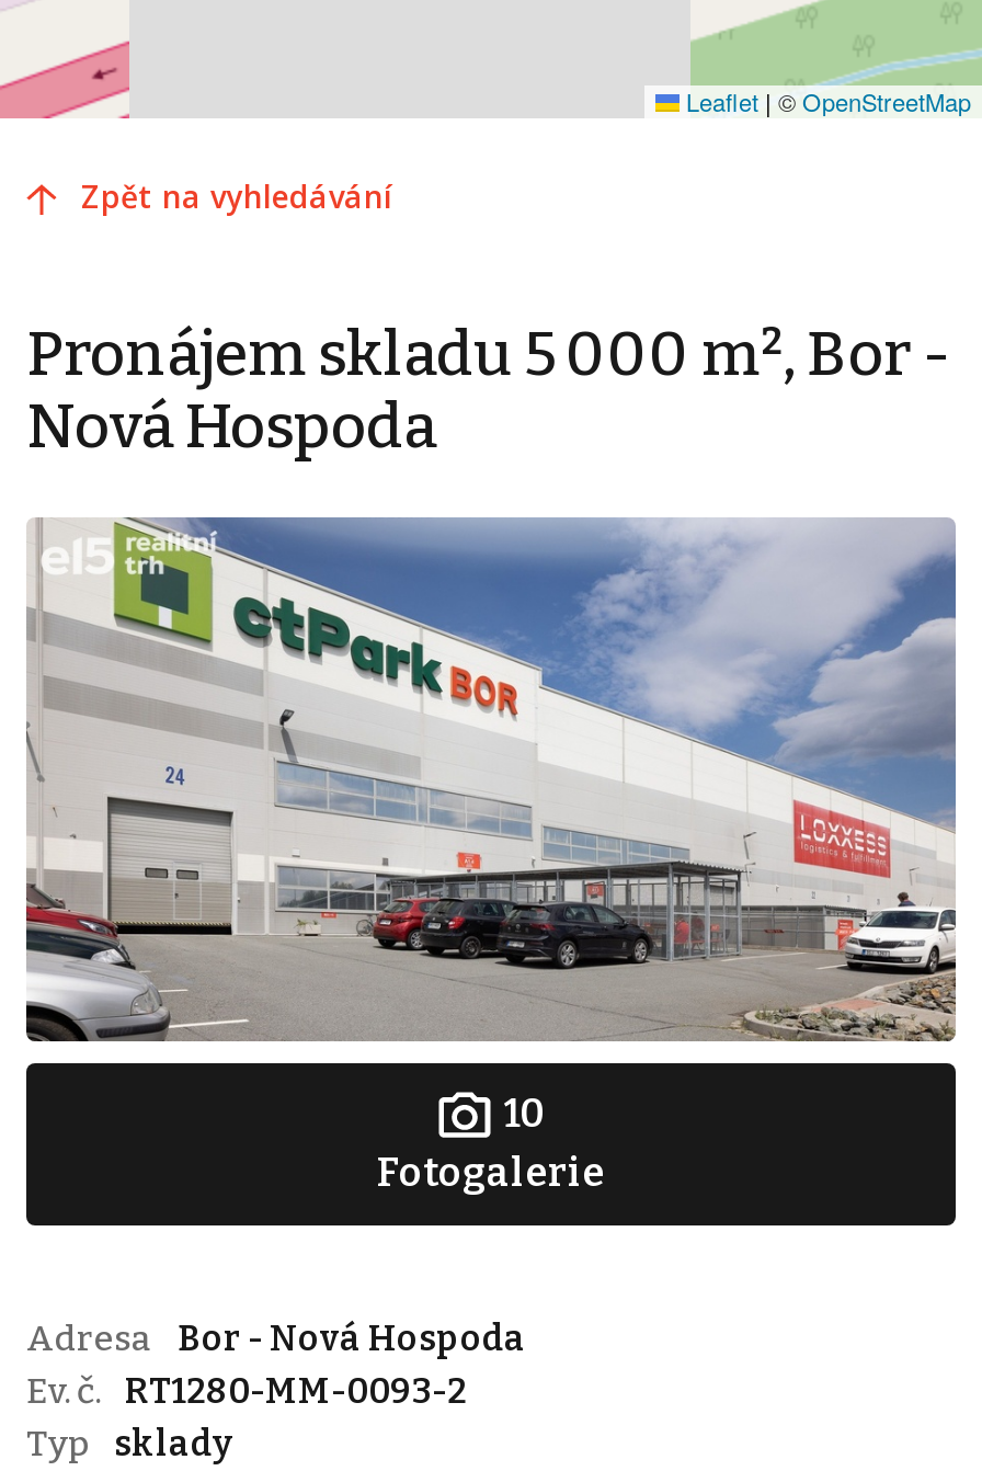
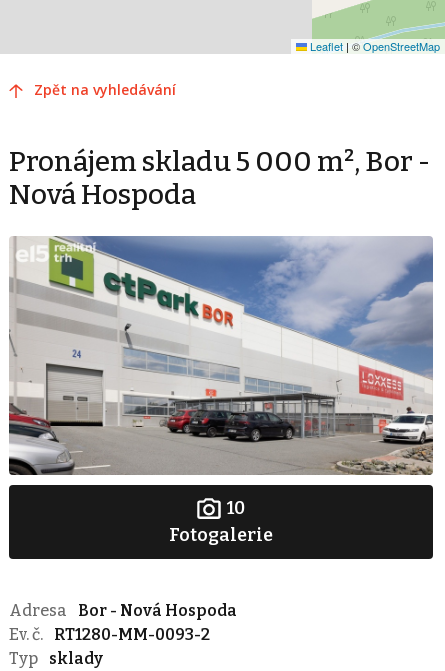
[7,42,132,118] [image] -> none

